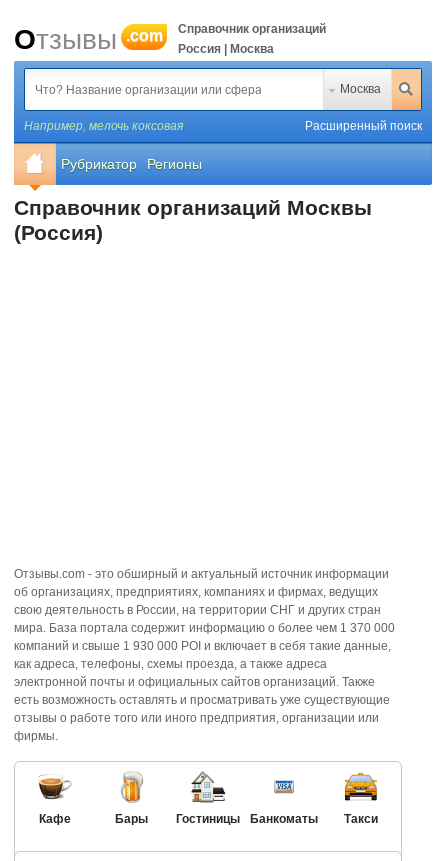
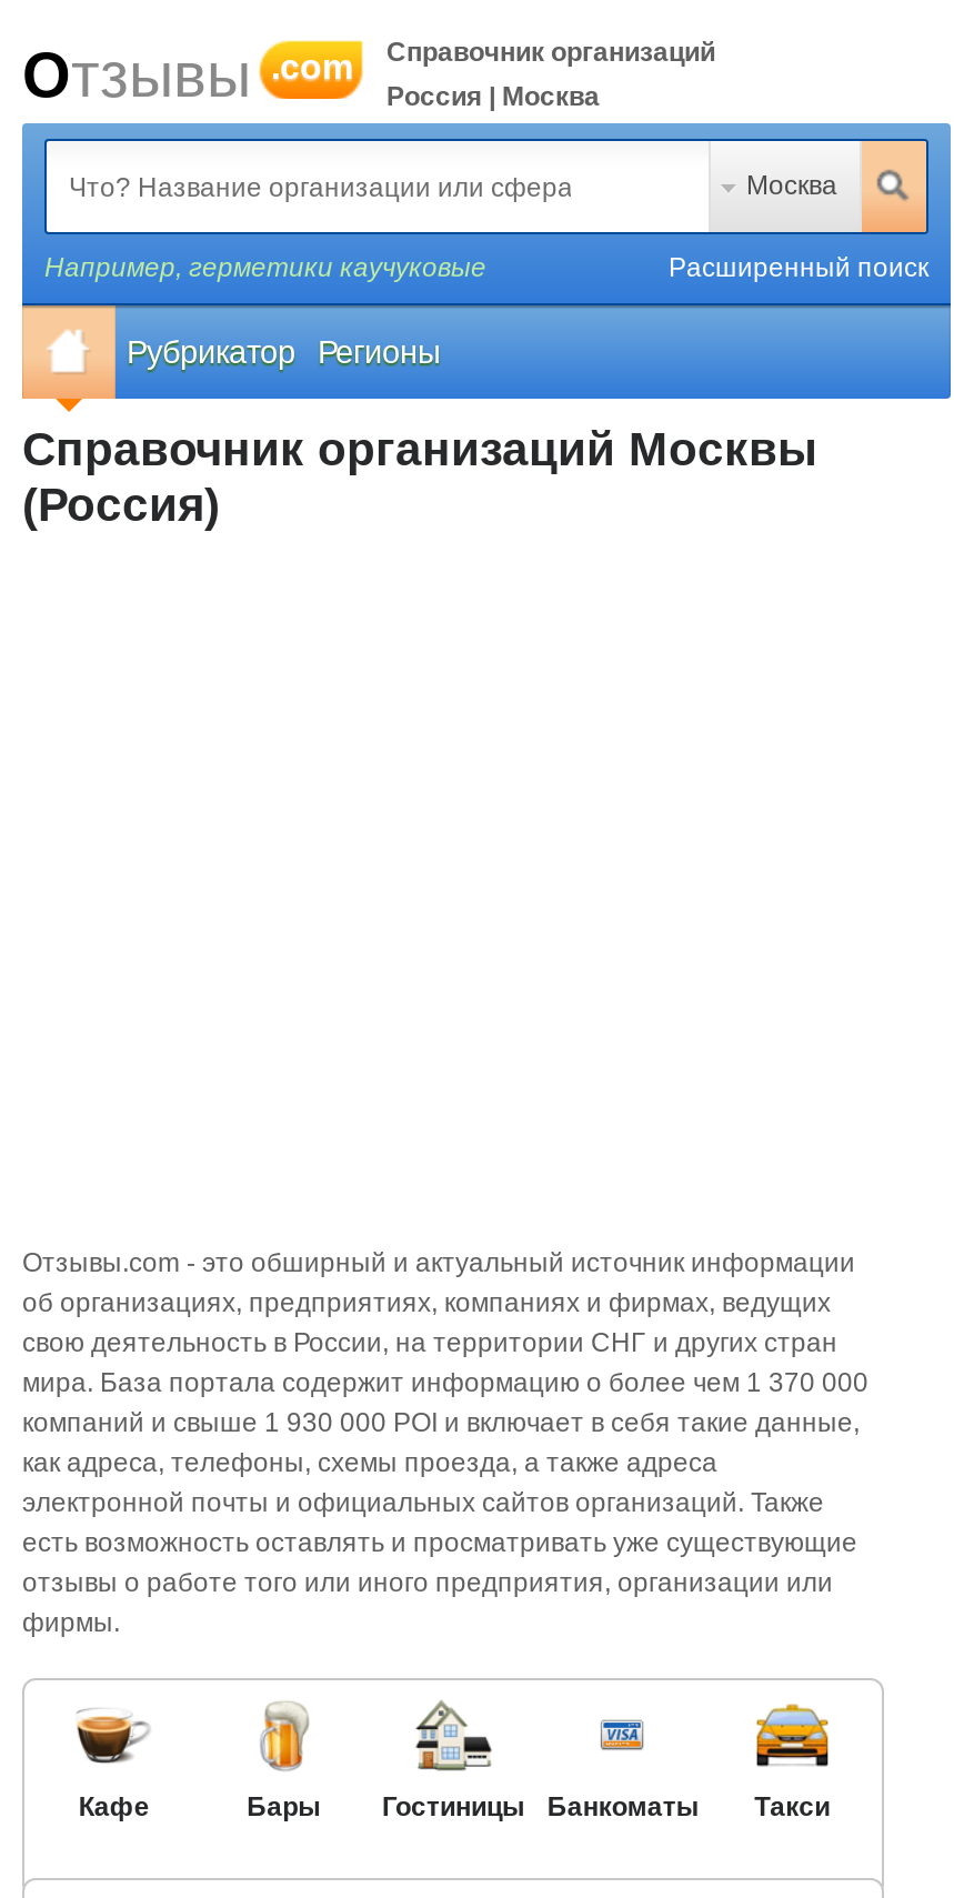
[24,119,183,133] Например, мелочь коксовая -> [44,252,486,283] Например, герметики каучуковые

